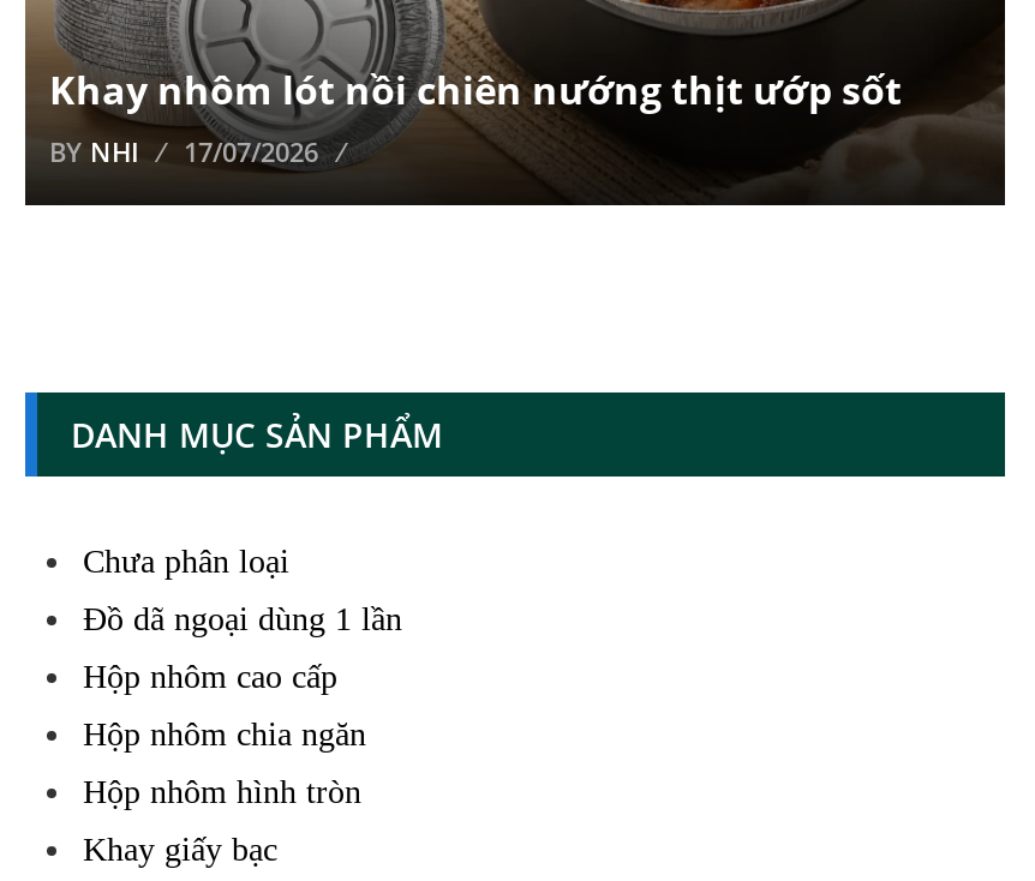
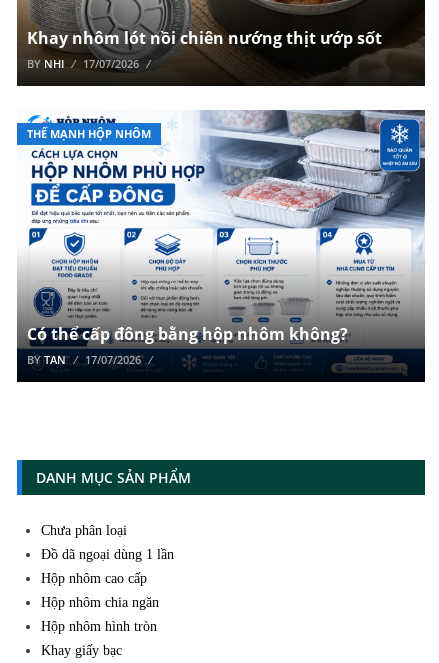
none -> [17,109,426,383] [image] | THẾ MẠNH HỘP NHÔM
none -> [27,323,348,367] Có thể cấp đông bằng hộp nhôm không? | BY TAN | 17/07/2026

